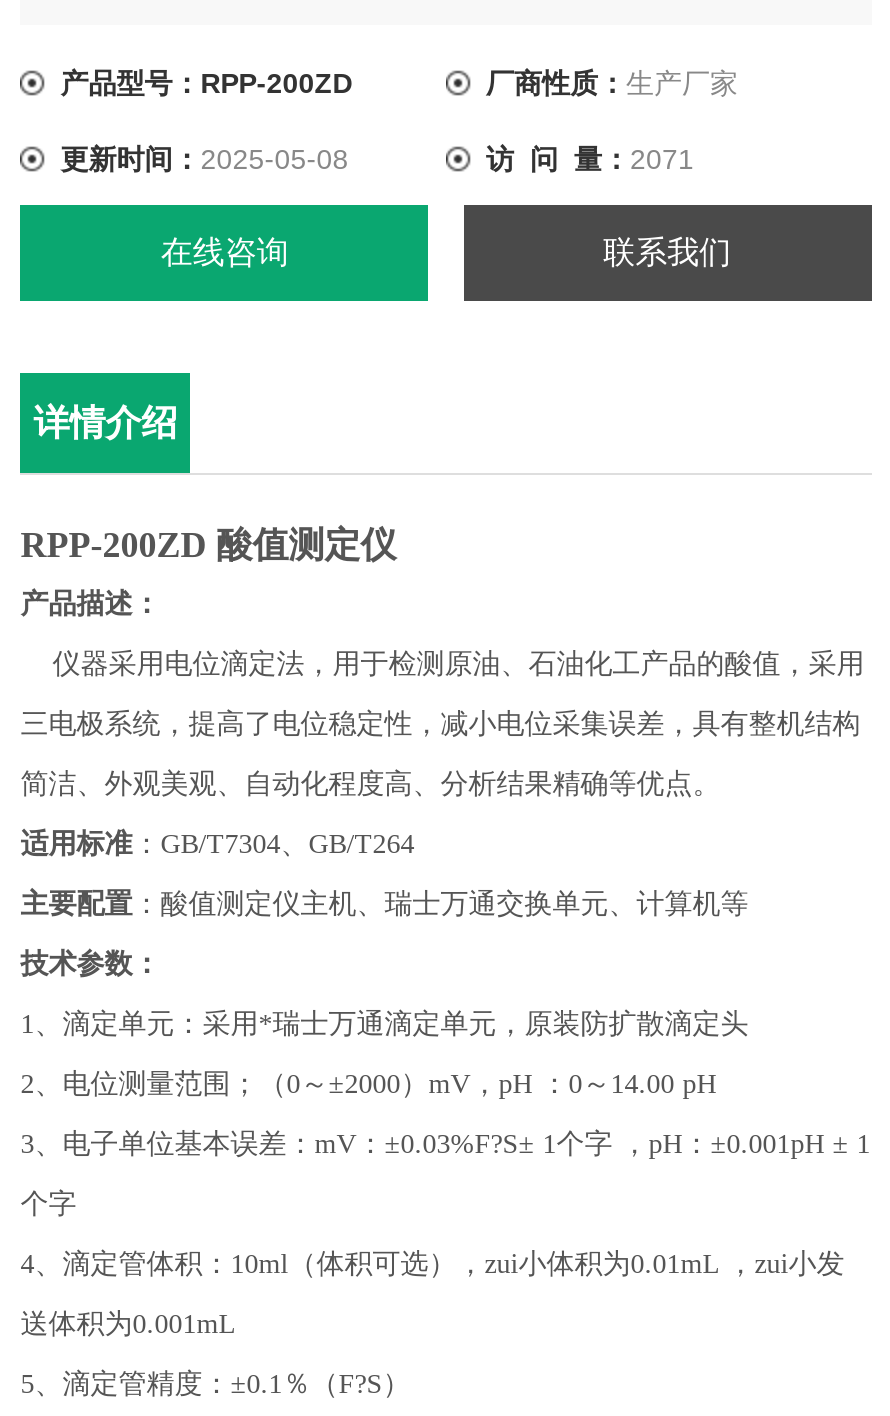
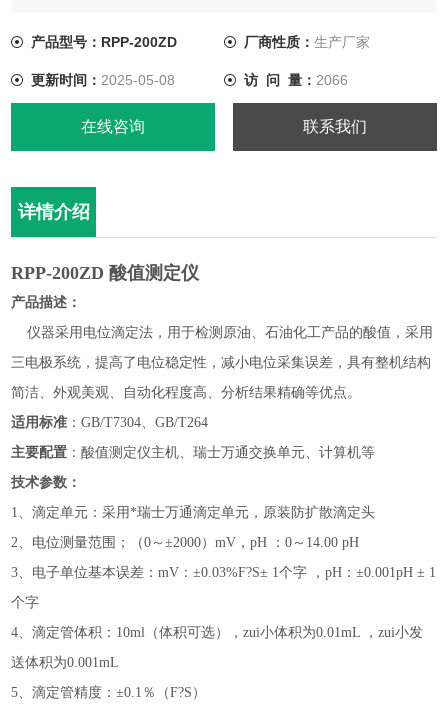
[486,143,694,175] 访 问 量：2071 -> [244,72,348,88] 访 问 量：2066

